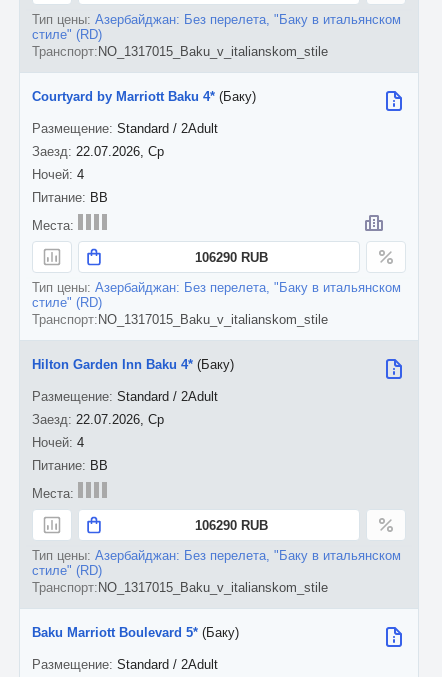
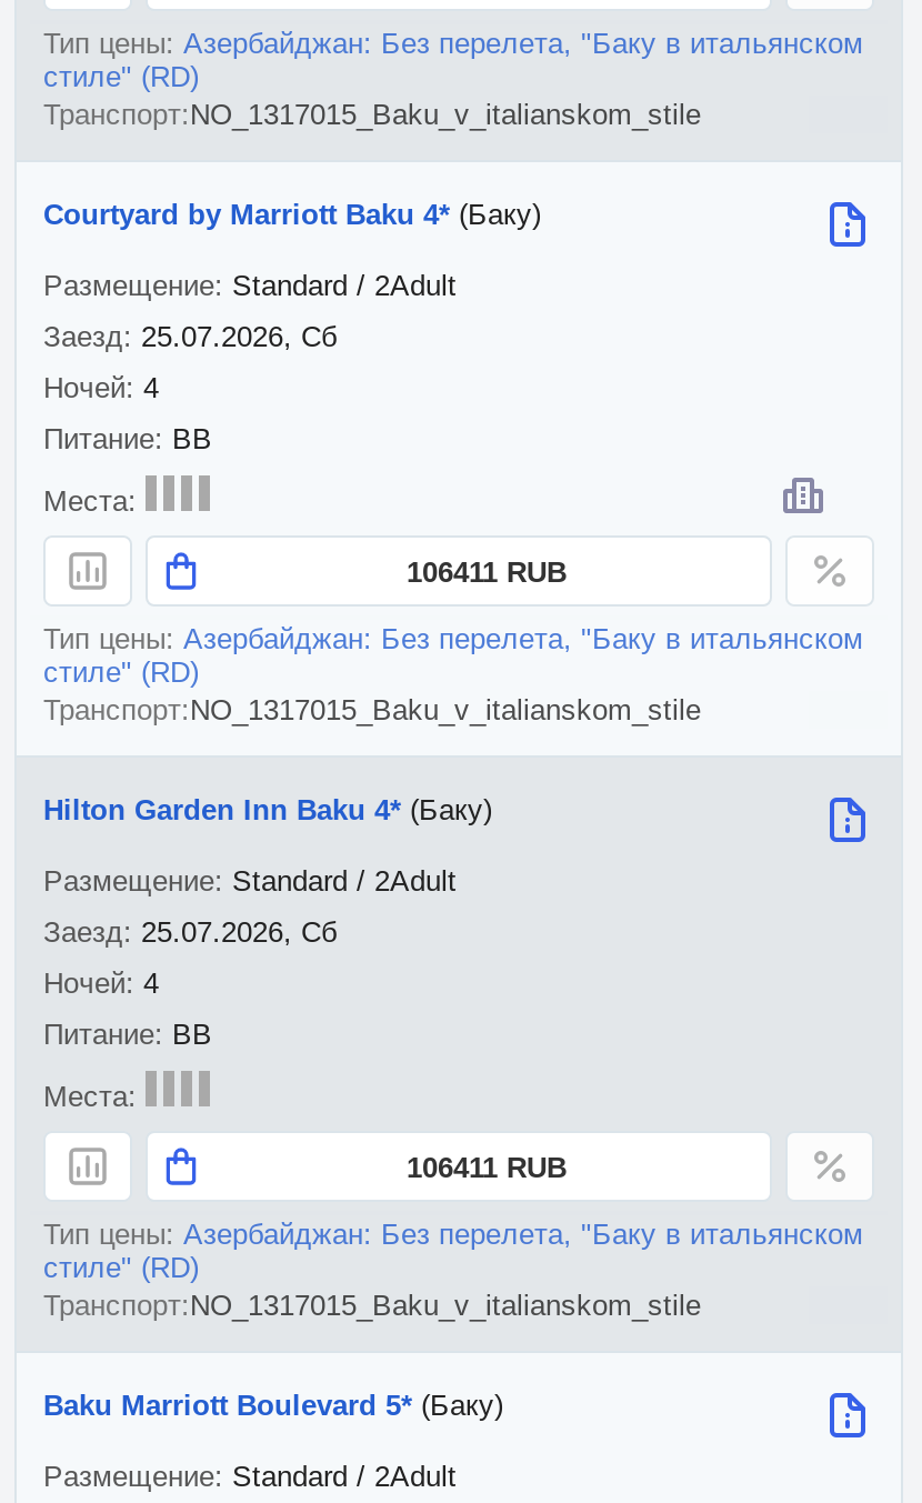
[76,144,164,159] 22.07.2026, Ср -> [141,320,337,353] 25.07.2026, Сб
[195,249,268,264] 106290 RUB -> [407,554,567,588] 106411 RUB
[76,412,164,427] 22.07.2026, Ср -> [141,915,337,949] 25.07.2026, Сб
[195,517,268,532] 106290 RUB -> [407,1150,567,1183] 106411 RUB

